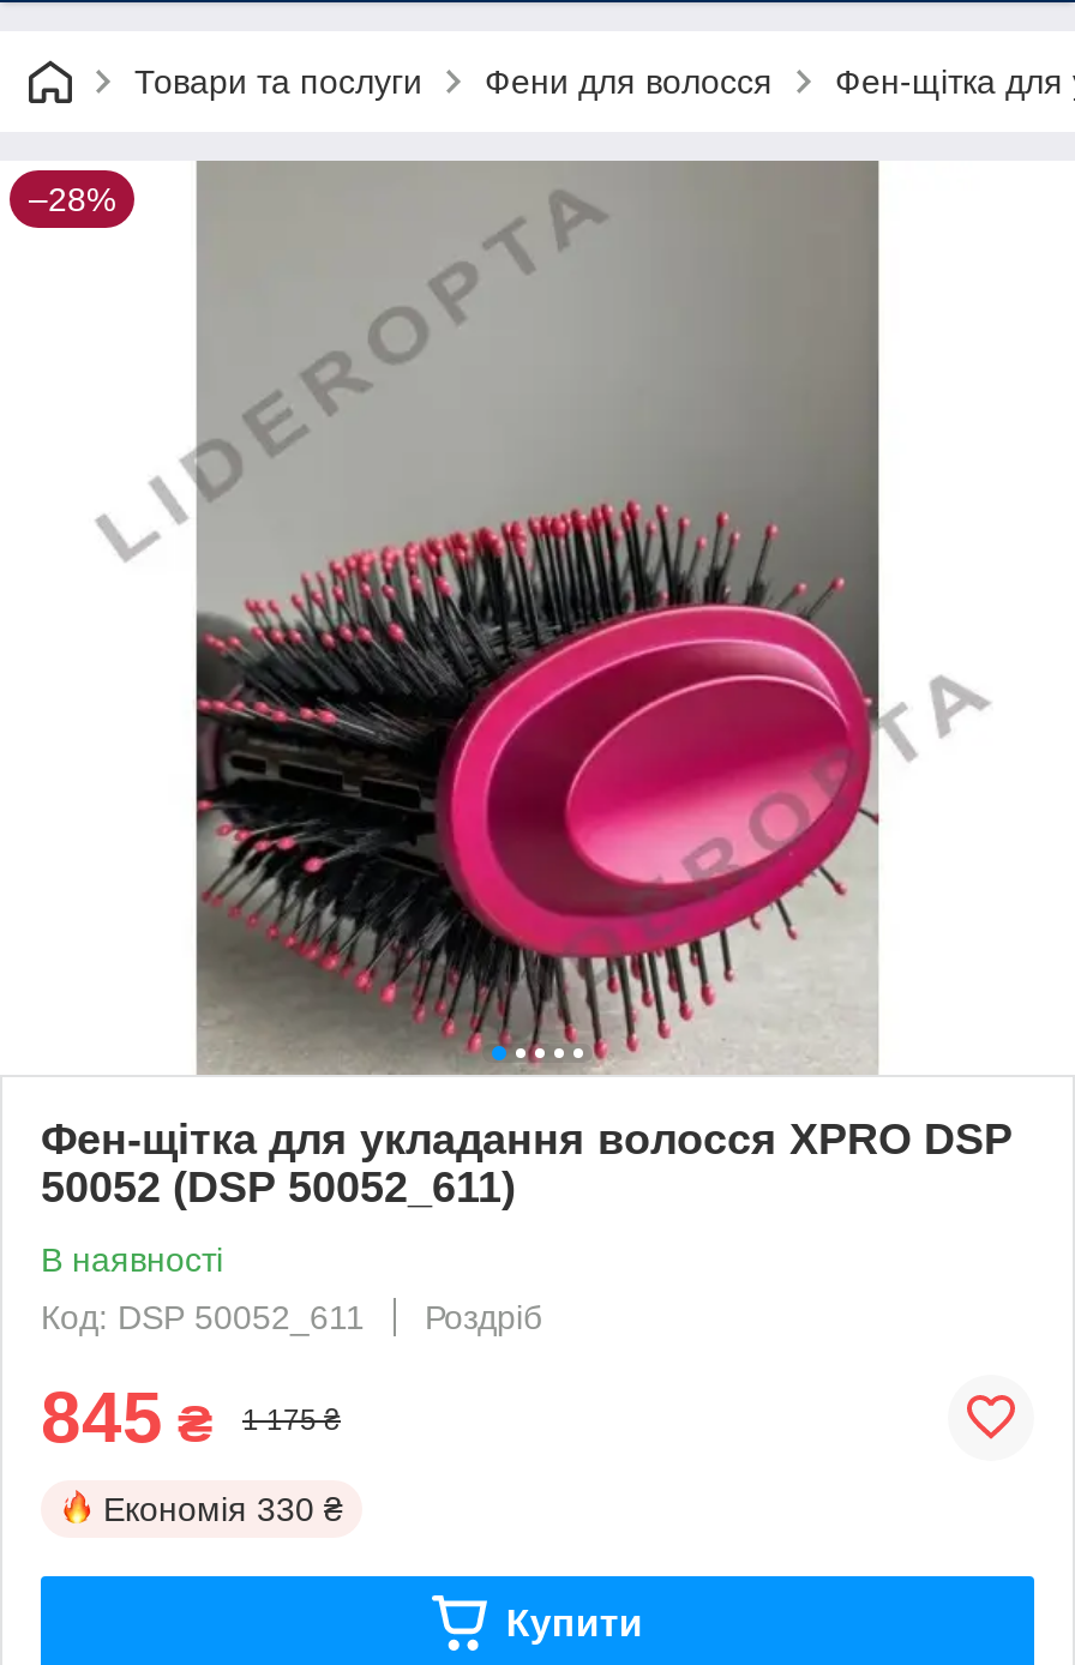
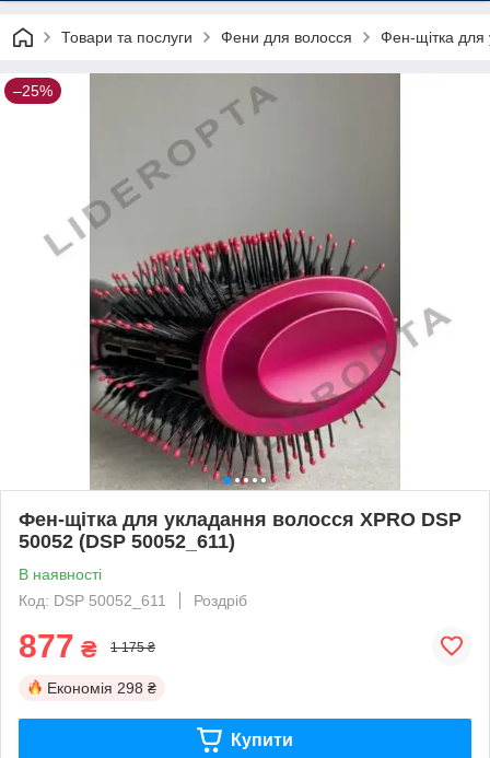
[29,180,115,218] –28% -> [13,82,52,100] –25%
[41,1377,214,1456] 845 ₴ -> [19,628,97,664] 877 ₴
[103,1489,343,1528] Економія 330 ₴ -> [47,679,156,697] Економія 298 ₴

